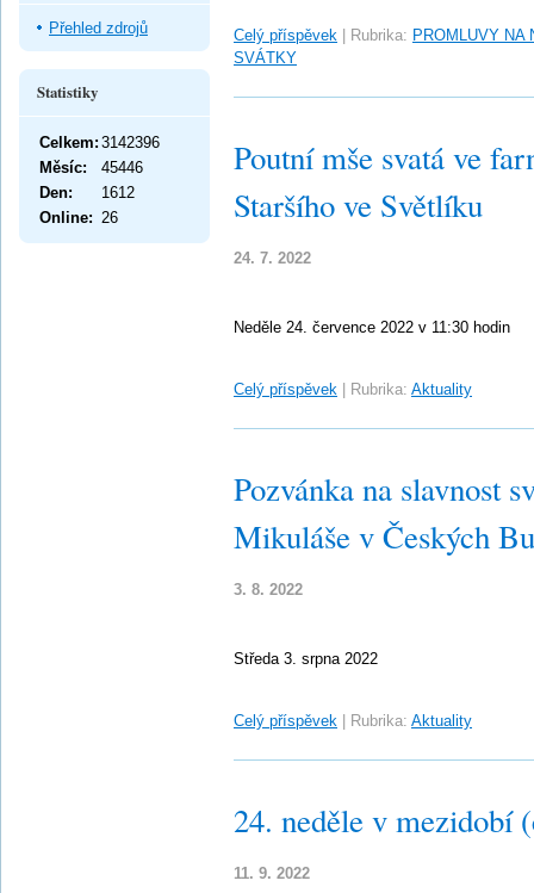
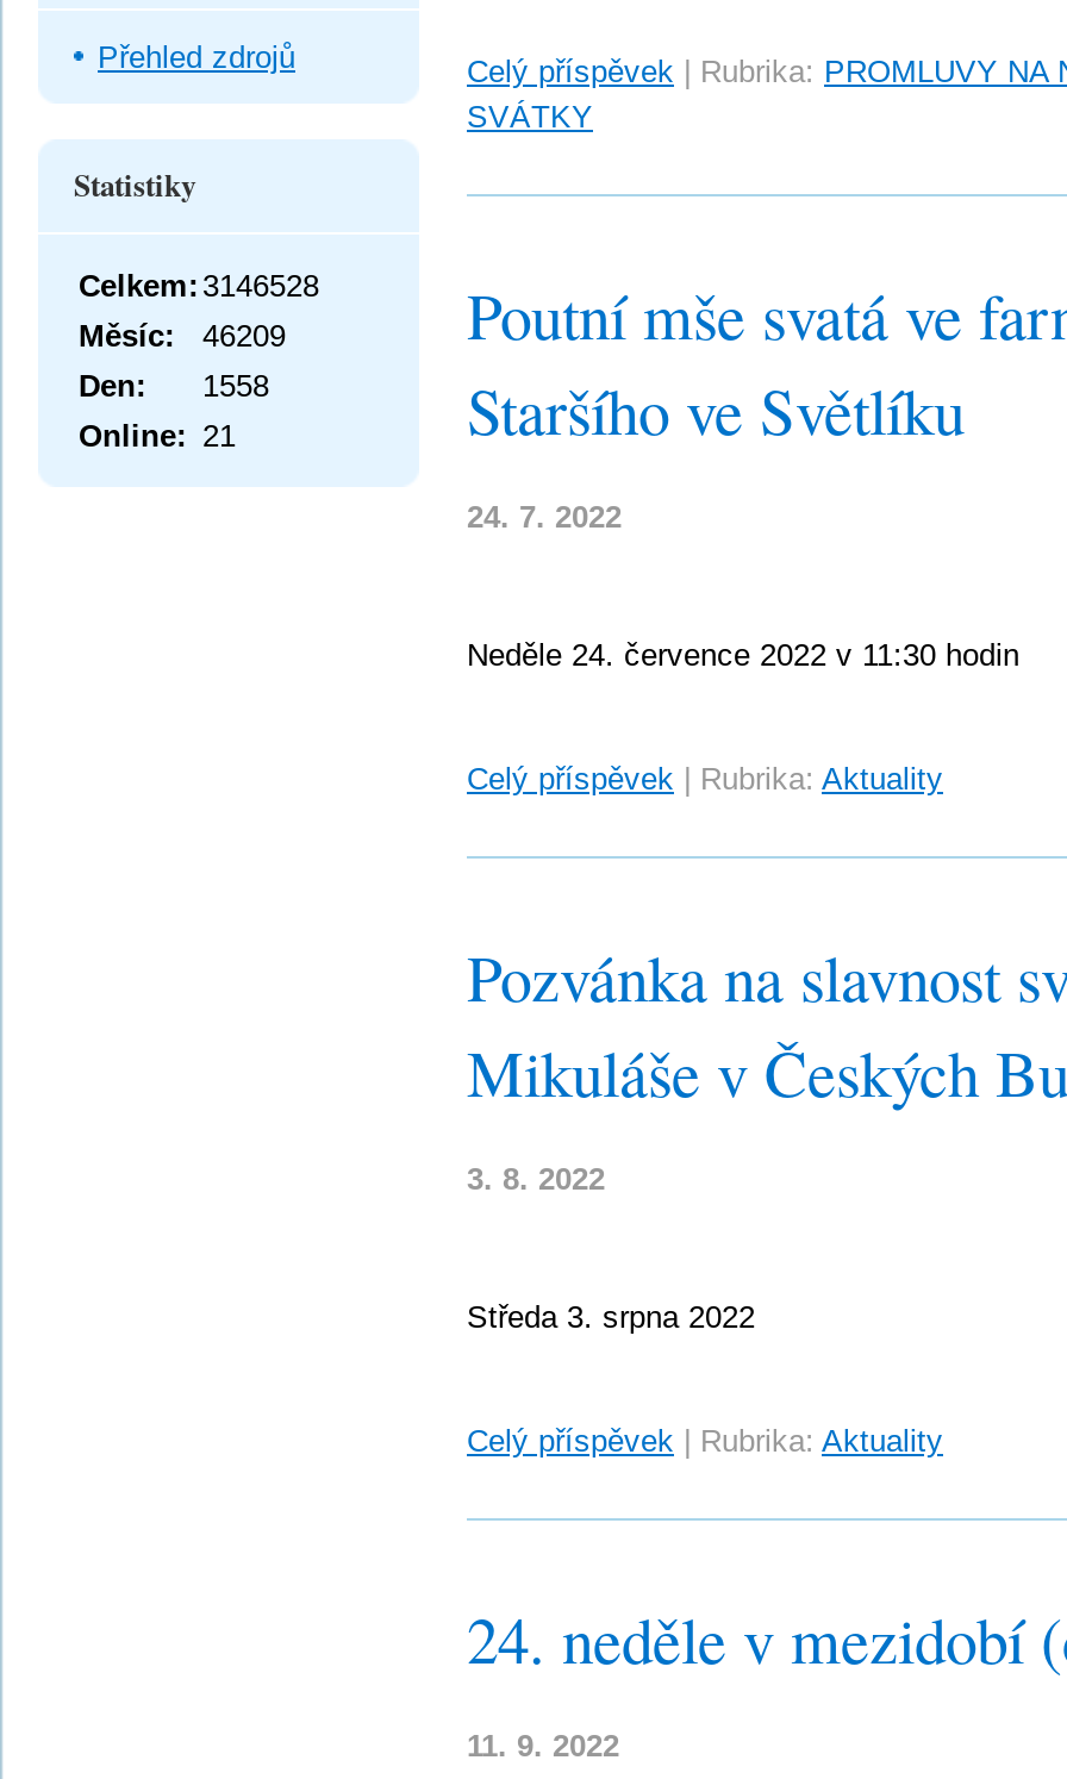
[39,133,160,151] Celkem: 3142396 -> [79,267,319,303] Celkem: 3146528
[39,158,143,176] Měsíc: 45446 -> [79,317,286,353] Měsíc: 46209
[39,183,135,201] Den: 1612 -> [79,367,269,403] Den: 1558
[39,208,118,226] Online: 26 -> [79,417,236,453] Online: 21

